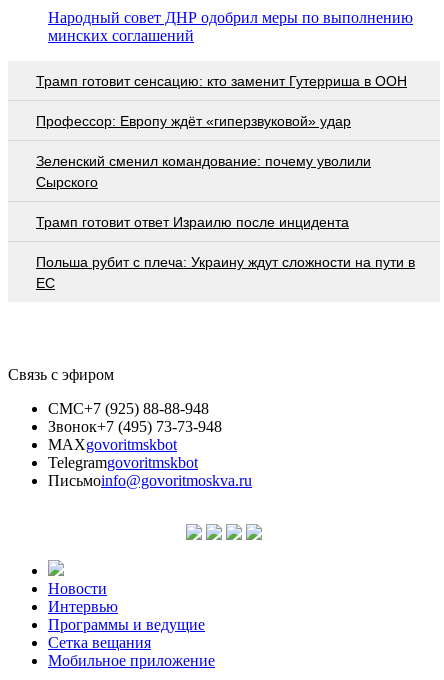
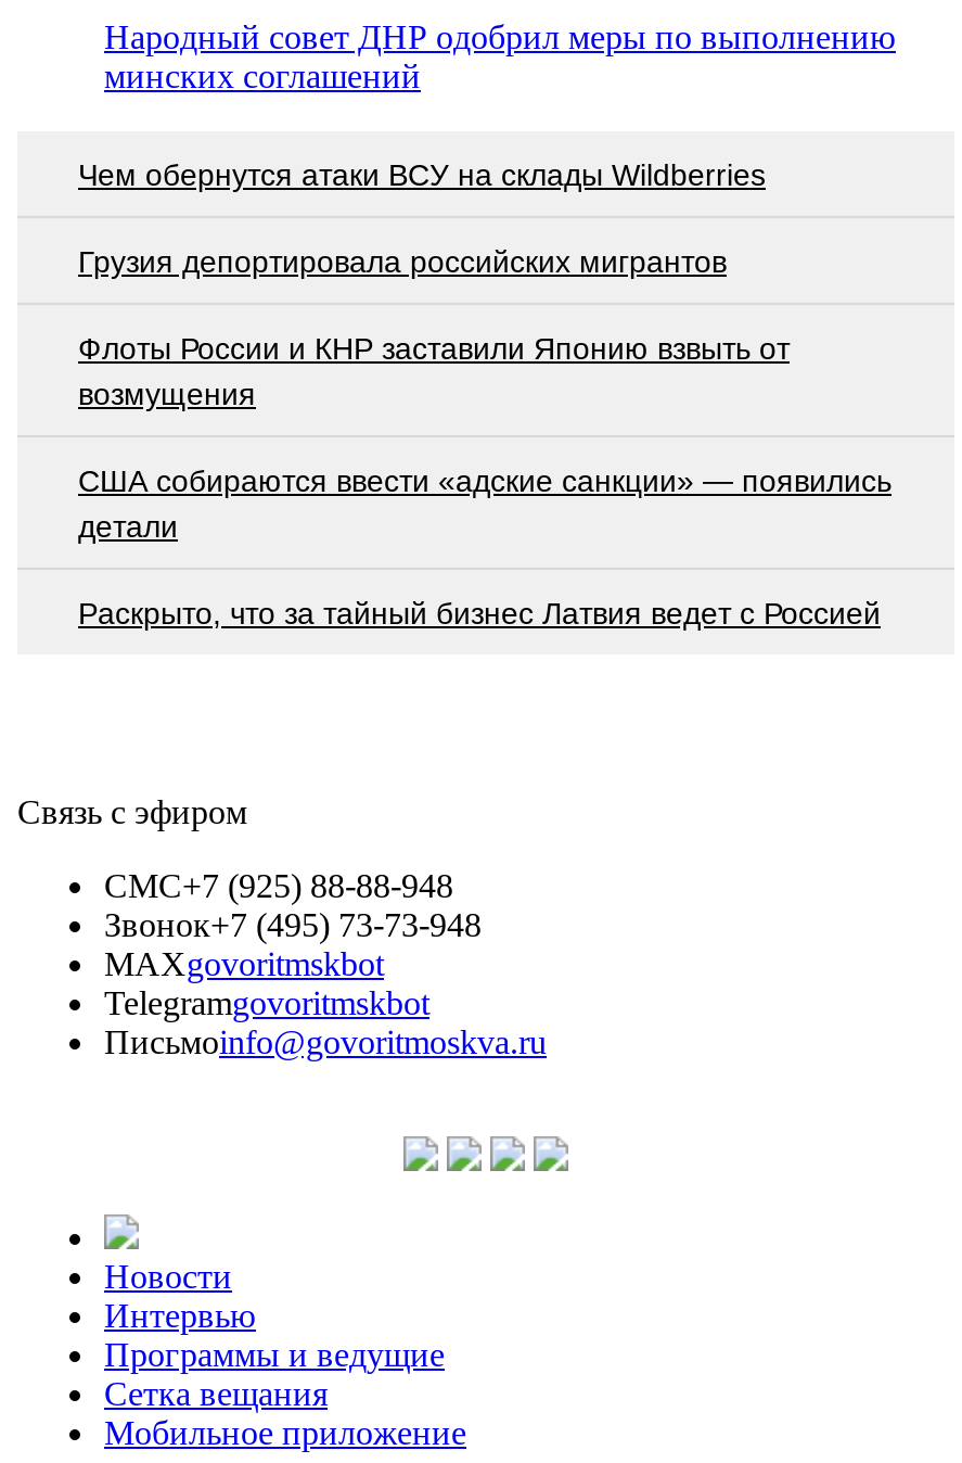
[36,73,407,89] Трамп готовит сенсацию: кто заменит Гутерриша в ООН -> [78,157,766,191] Чем обернутся атаки ВСУ на склады Wildberries
[36,113,351,129] Профессор: Европу ждёт «гиперзвуковой» удар -> [78,243,727,278] Грузия депортировала российских мигрантов
[36,153,371,190] Зеленский сменил командование: почему уволили | Сырского -> [78,330,790,410] Флоты России и КНР заставили Японию взвыть от | возмущения
[36,214,349,230] Трамп готовит ответ Израилю после инцидента -> [78,463,892,543] США собираются ввести «адские санкции» — появились | детали
[36,254,415,291] Польша рубит с плеча: Украину ждут сложности на пути в | ЕС -> [78,595,881,630] Раскрыто, что за тайный бизнес Латвия ведет с Россией

